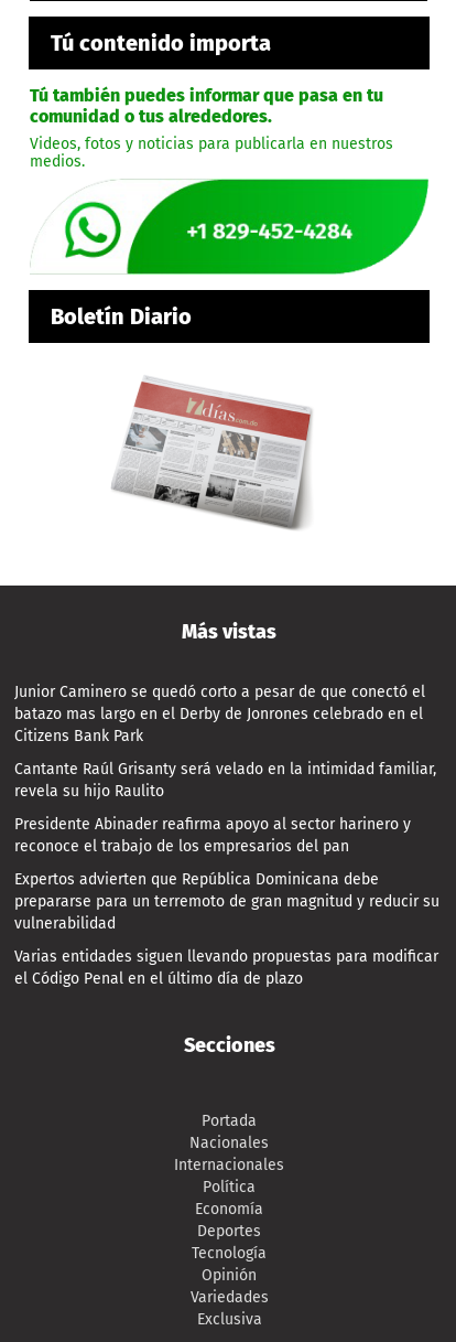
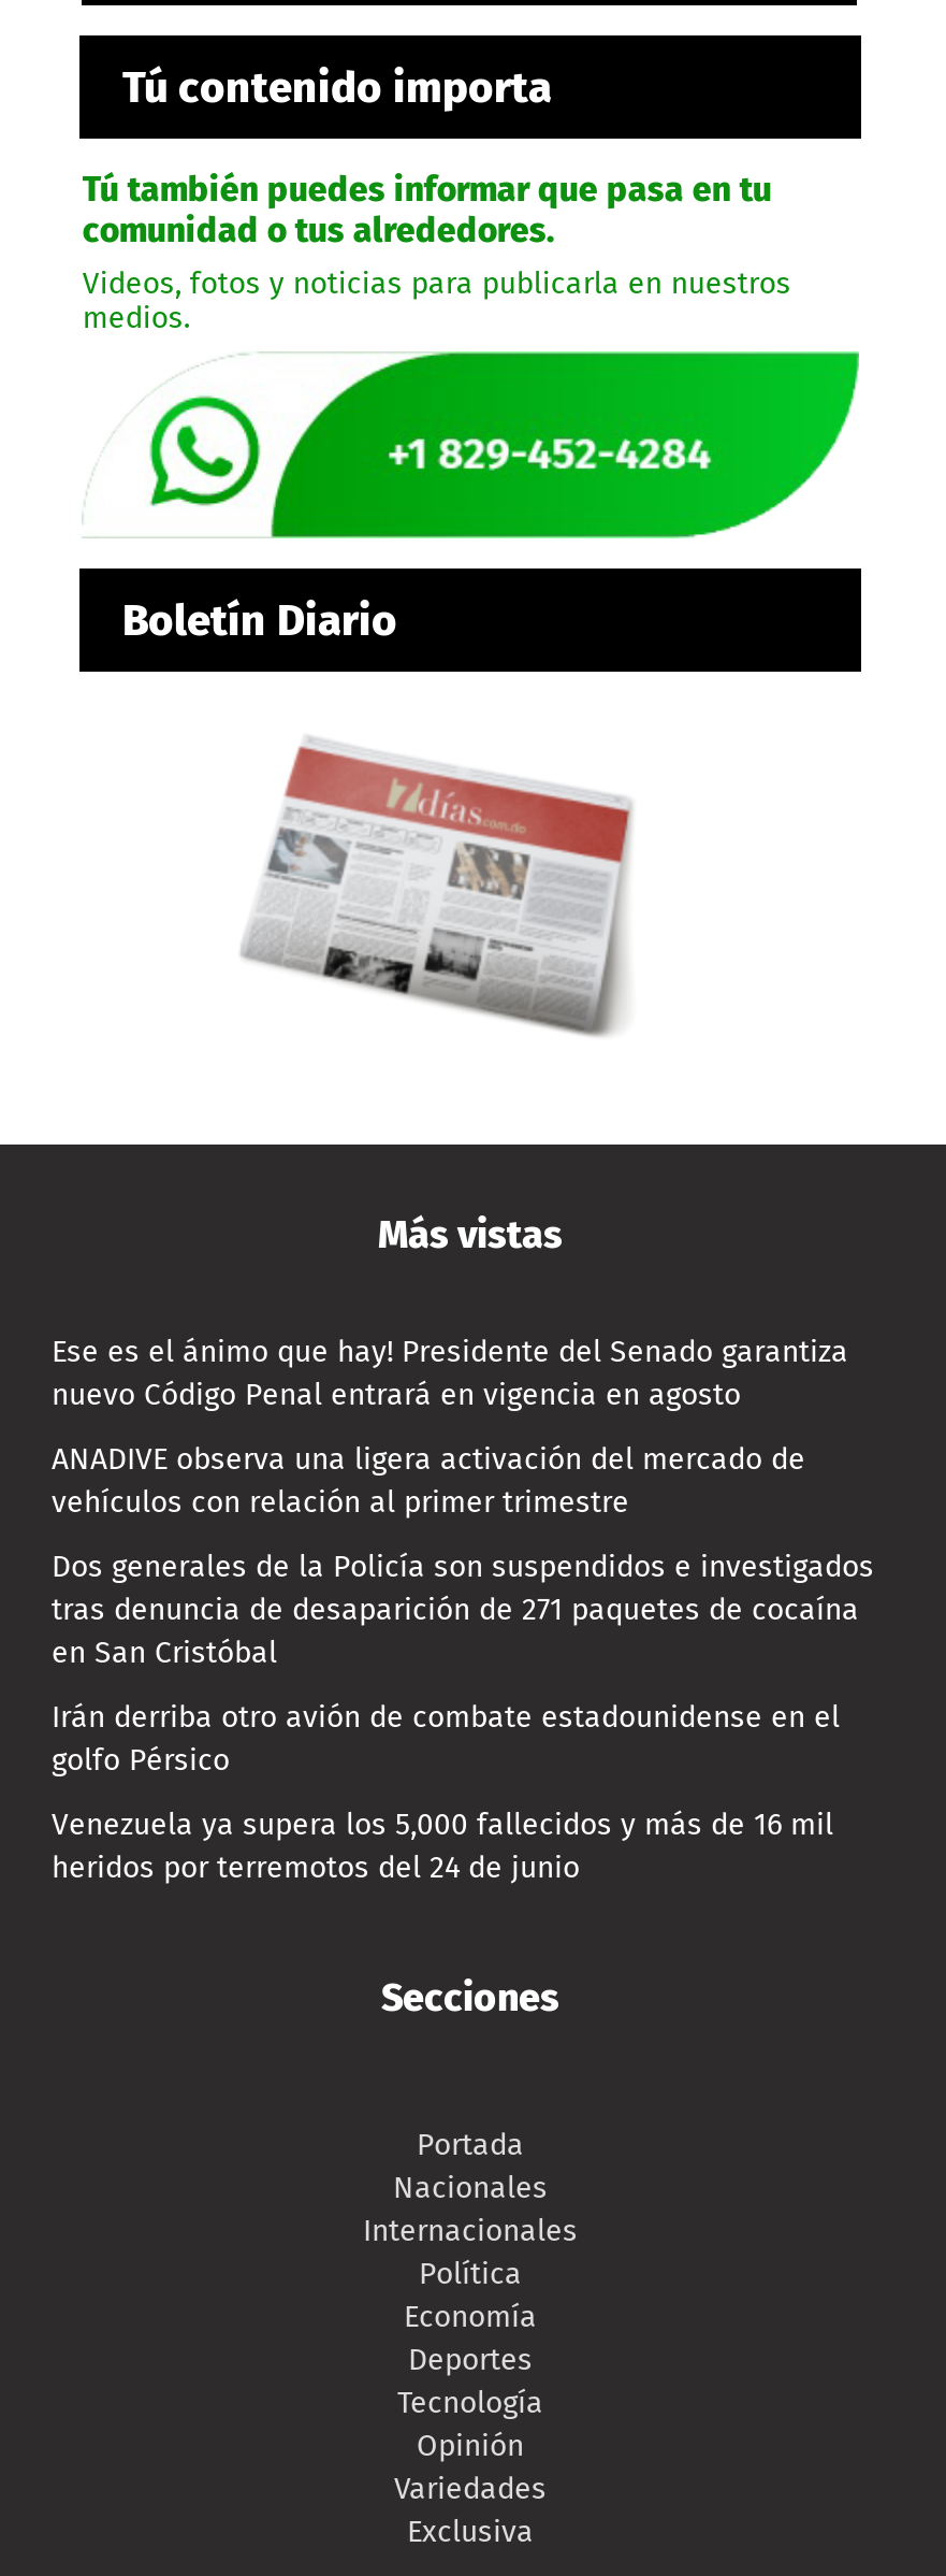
[14,683,425,746] Junior Caminero se quedó corto a pesar de que conectó el | batazo mas largo en el Derby de Jonrones celebrado en el | Citizens Bank Park -> [52,1335,848,1414] Ese es el ánimo que hay! Presidente del Senado garantiza | nuevo Código Penal entrará en vigencia en agosto
[14,760,436,801] Cantante Raúl Grisanty será velado en la intimidad familiar, | revela su hijo Raulito -> [52,1442,805,1522] ANADIVE observa una ligera activación del mercado de | vehículos con relación al primer trimestre
[14,815,411,856] Presidente Abinader reafirma apoyo al sector harinero y | reconoce el trabajo de los empresarios del pan -> [52,1549,874,1672] Dos generales de la Policía son suspendidos e investigados | tras denuncia de desaparición de 271 paquetes de cocaína | en San Cristóbal
[14,870,439,933] Expertos advierten que República Dominicana debe | prepararse para un terremoto de gran magnitud y reducir su | vulnerabilidad -> [52,1700,840,1779] Irán derriba otro avión de combate estadounidense en el | golfo Pérsico
[14,948,438,988] Varias entidades siguen llevando propuestas para modificar | el Código Penal en el último día de plazo -> [52,1807,833,1887] Venezuela ya supera los 5,000 fallecidos y más de 16 mil | heridos por terremotos del 24 de junio

